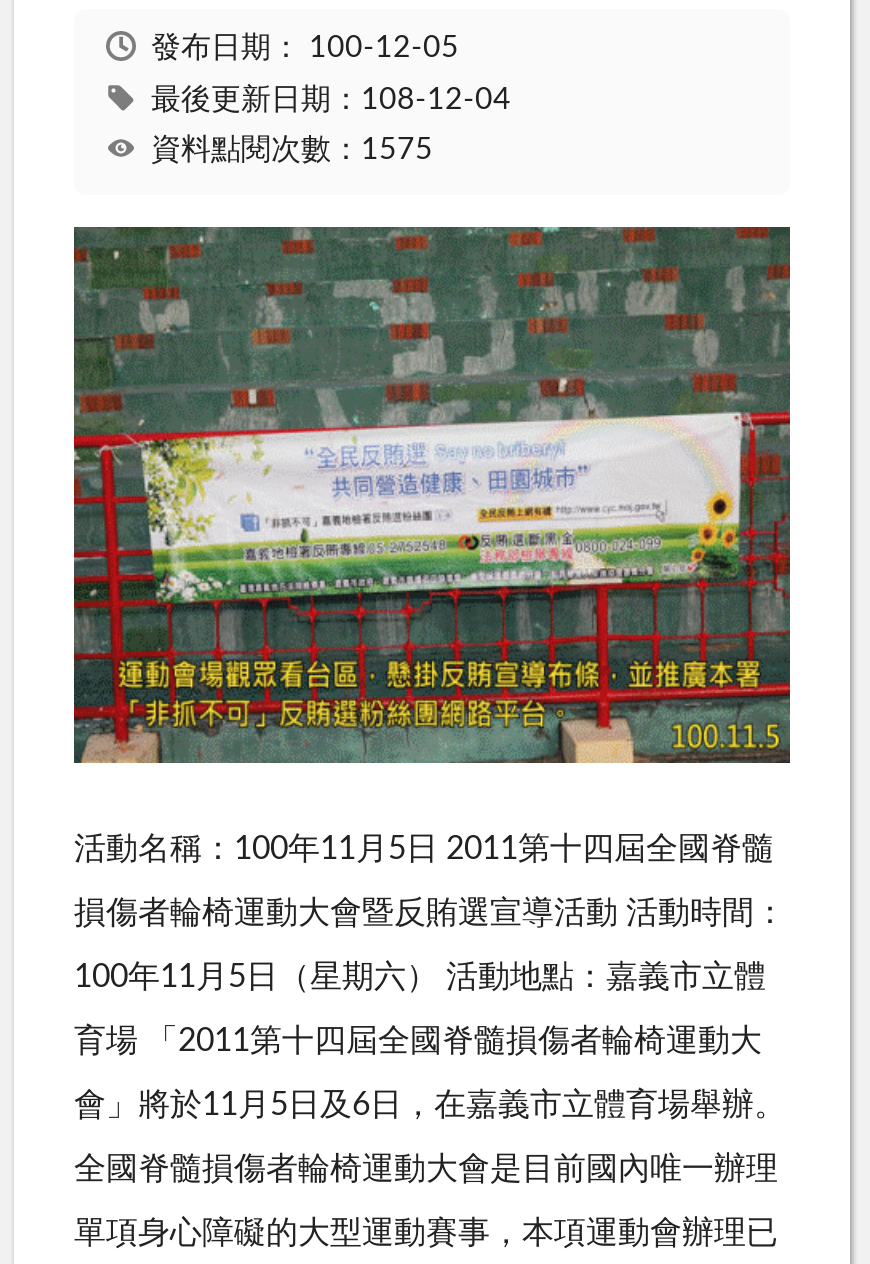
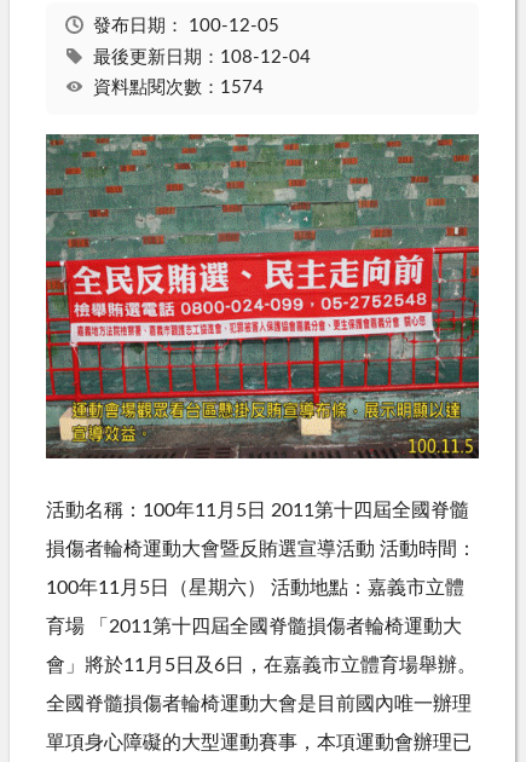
[151,135,433,165] 資料點閱次數：1575 -> [93,79,263,97] 資料點閱次數：1574
[72,227,792,765] [image] -> [45,134,480,460] [image]

